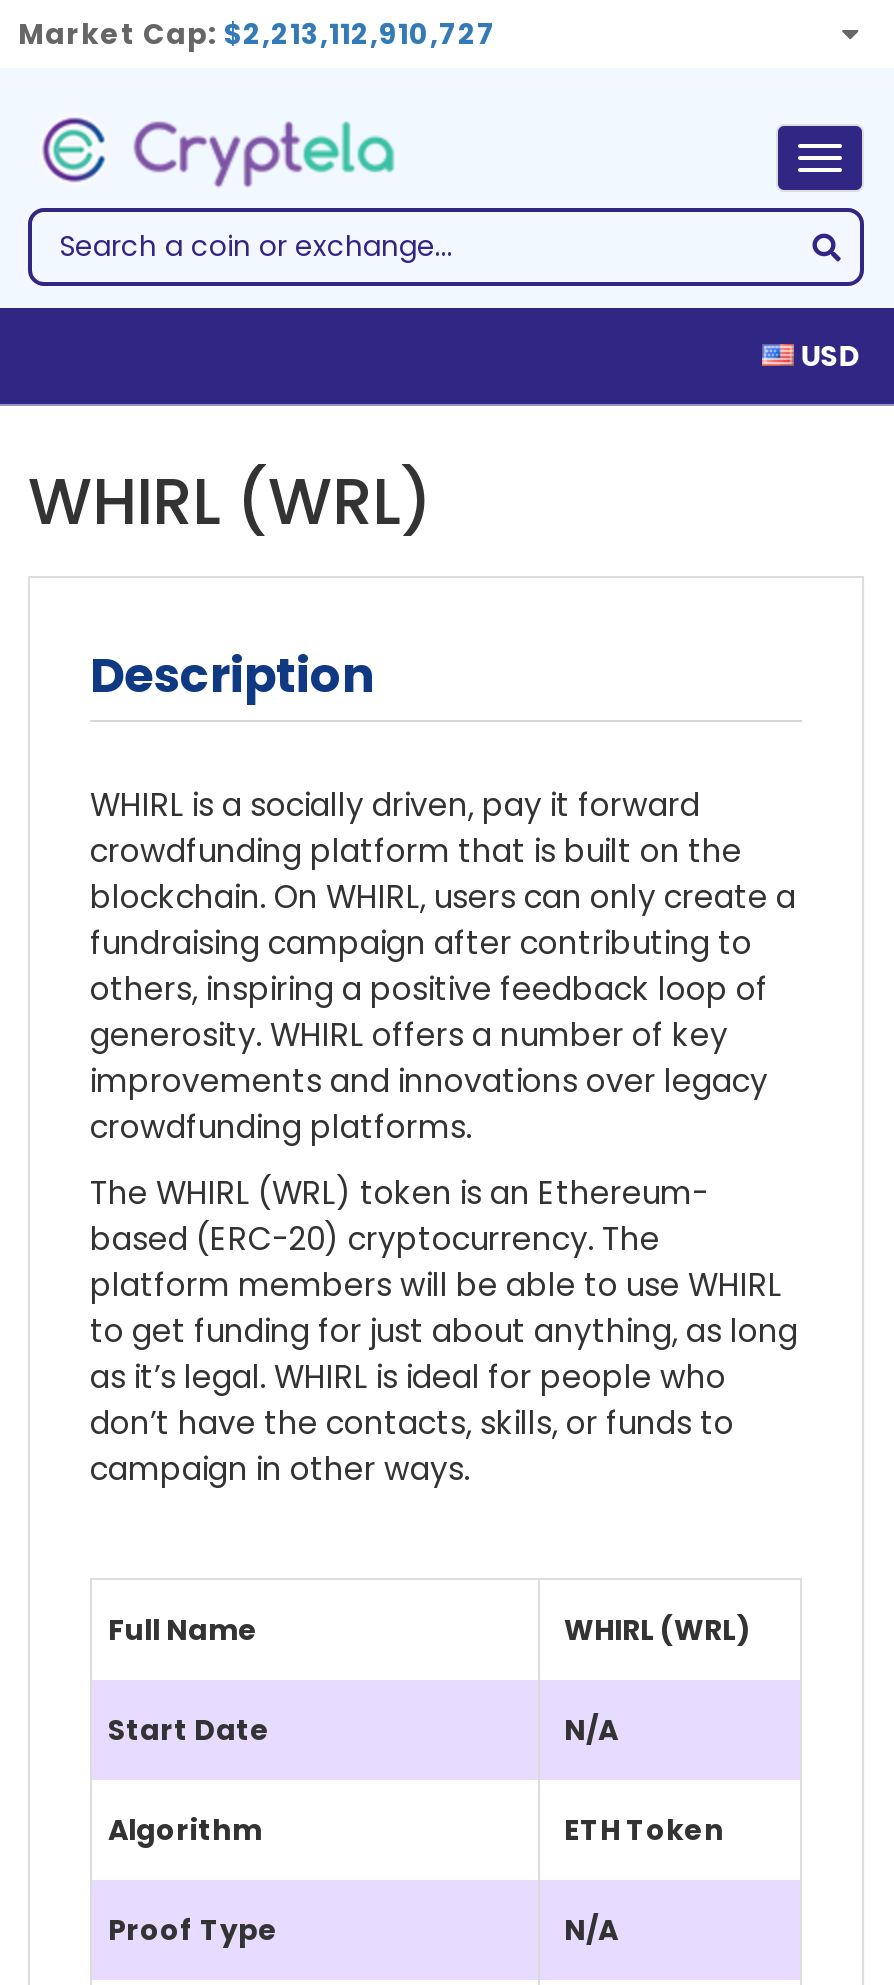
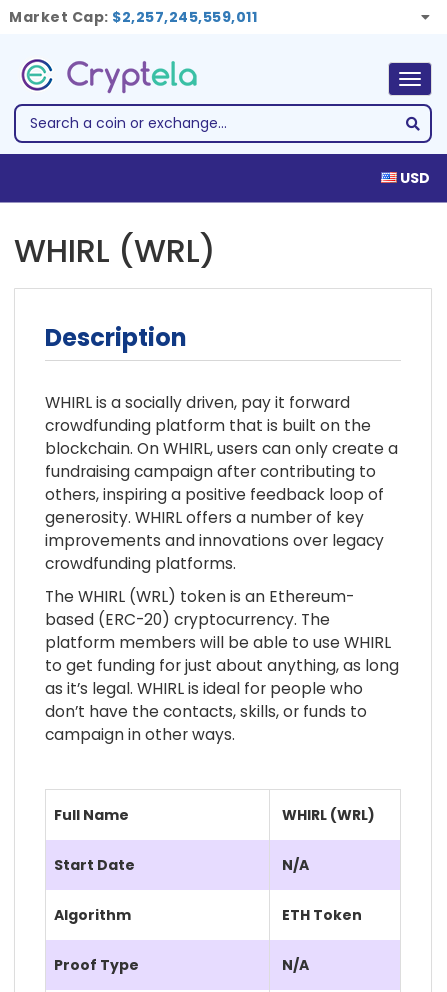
[18,14,496,54] Market Cap: $2,213,112,910,727 -> [9,7,257,27] Market Cap: $2,257,245,559,011

